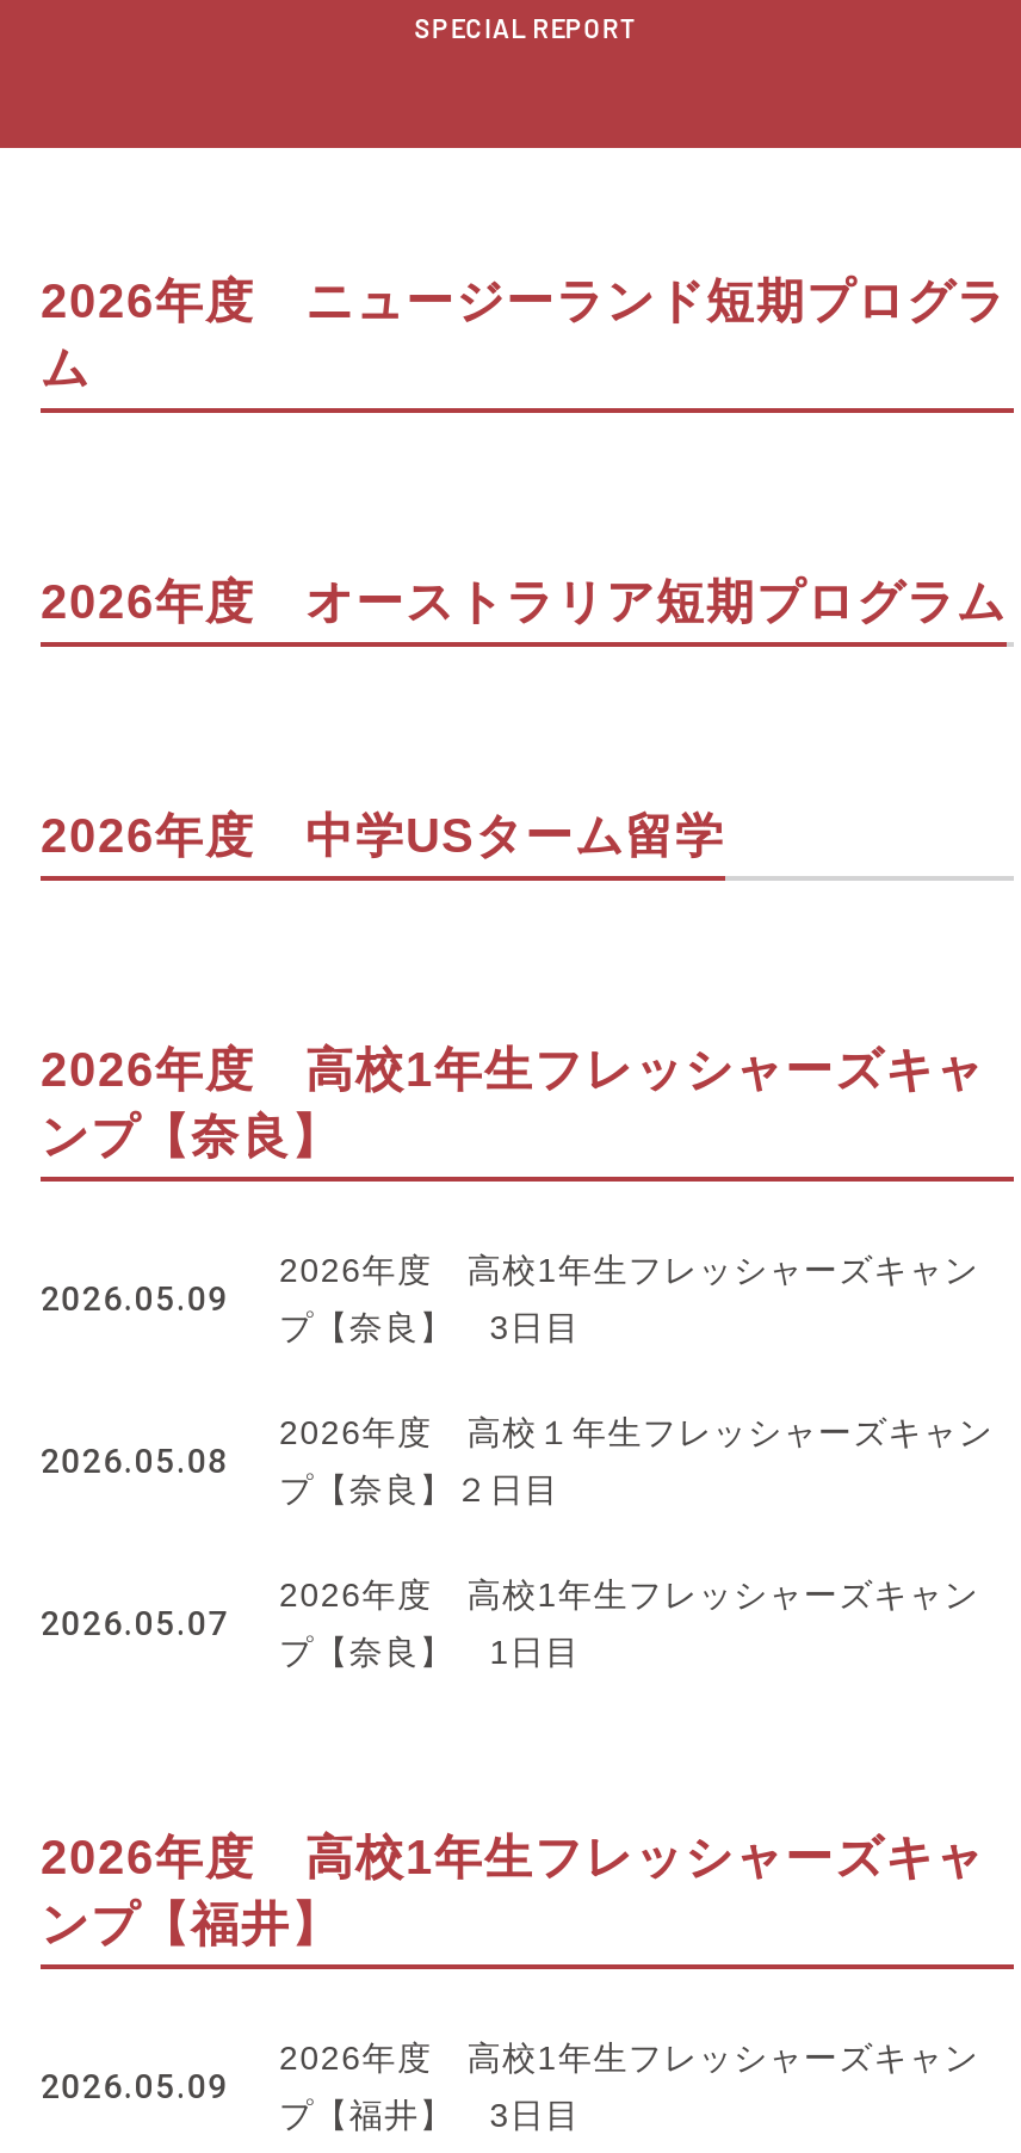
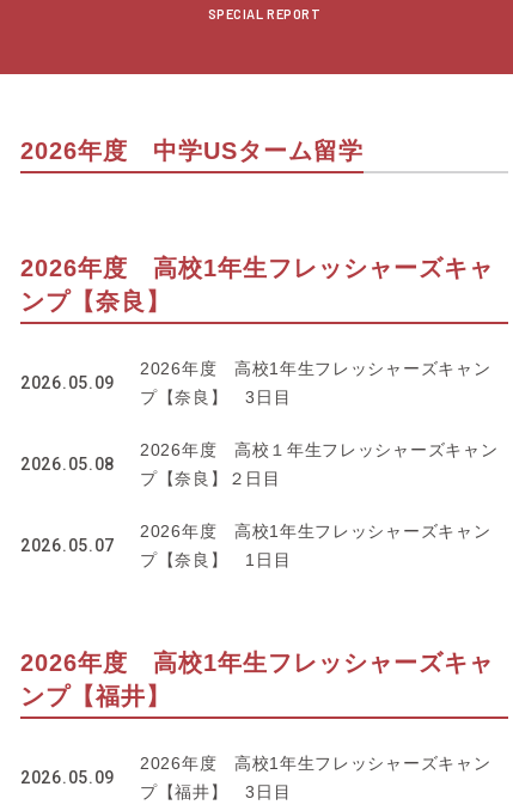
[41,274,1007,394] 2026年度 ニュージーランド短期プログラ | ム -> none
[41,575,1007,628] 2026年度 オーストラリア短期プログラム -> none

